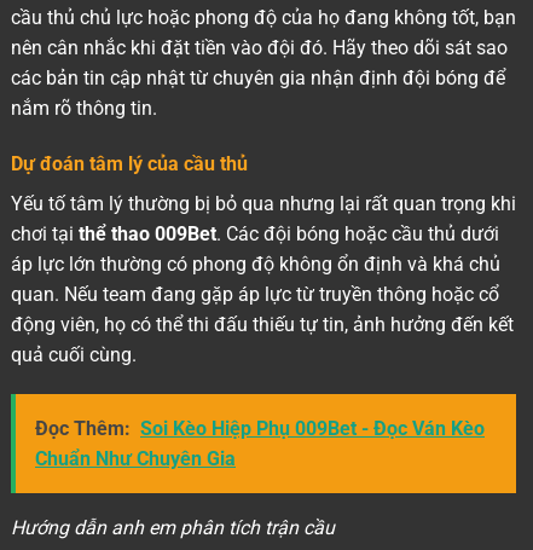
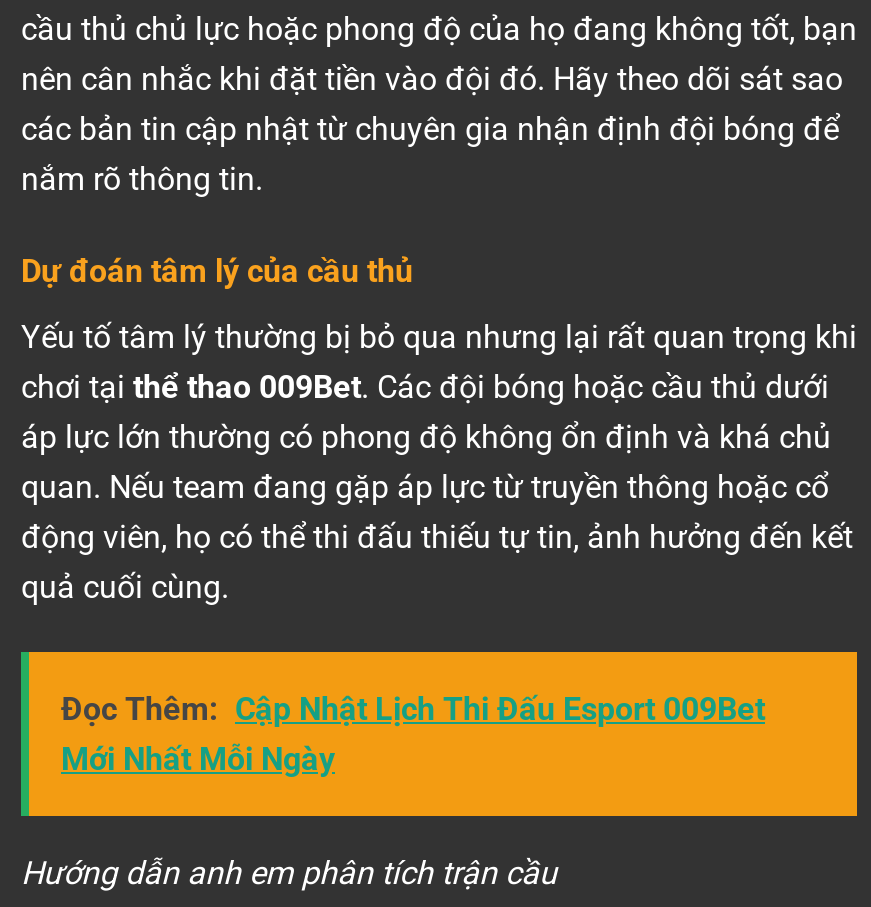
[35,417,485,471] Đọc Thêm: Soi Kèo Hiệp Phụ 009Bet - Đọc Ván Kèo | Chuẩn Như Chuyên Gia -> [61,691,765,779] Đọc Thêm: Cập Nhật Lịch Thi Đấu Esport 009Bet | Mới Nhất Mỗi Ngày

